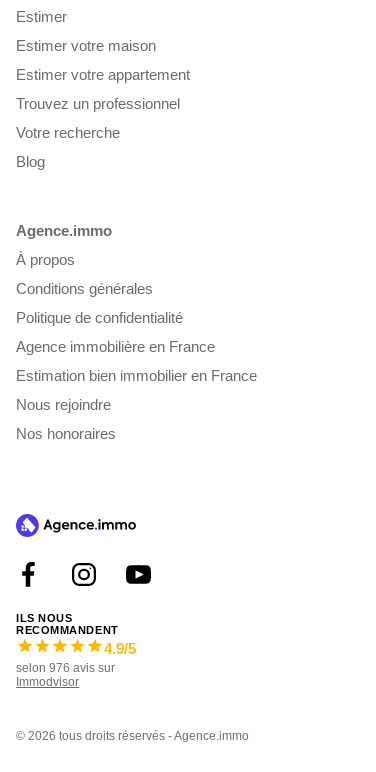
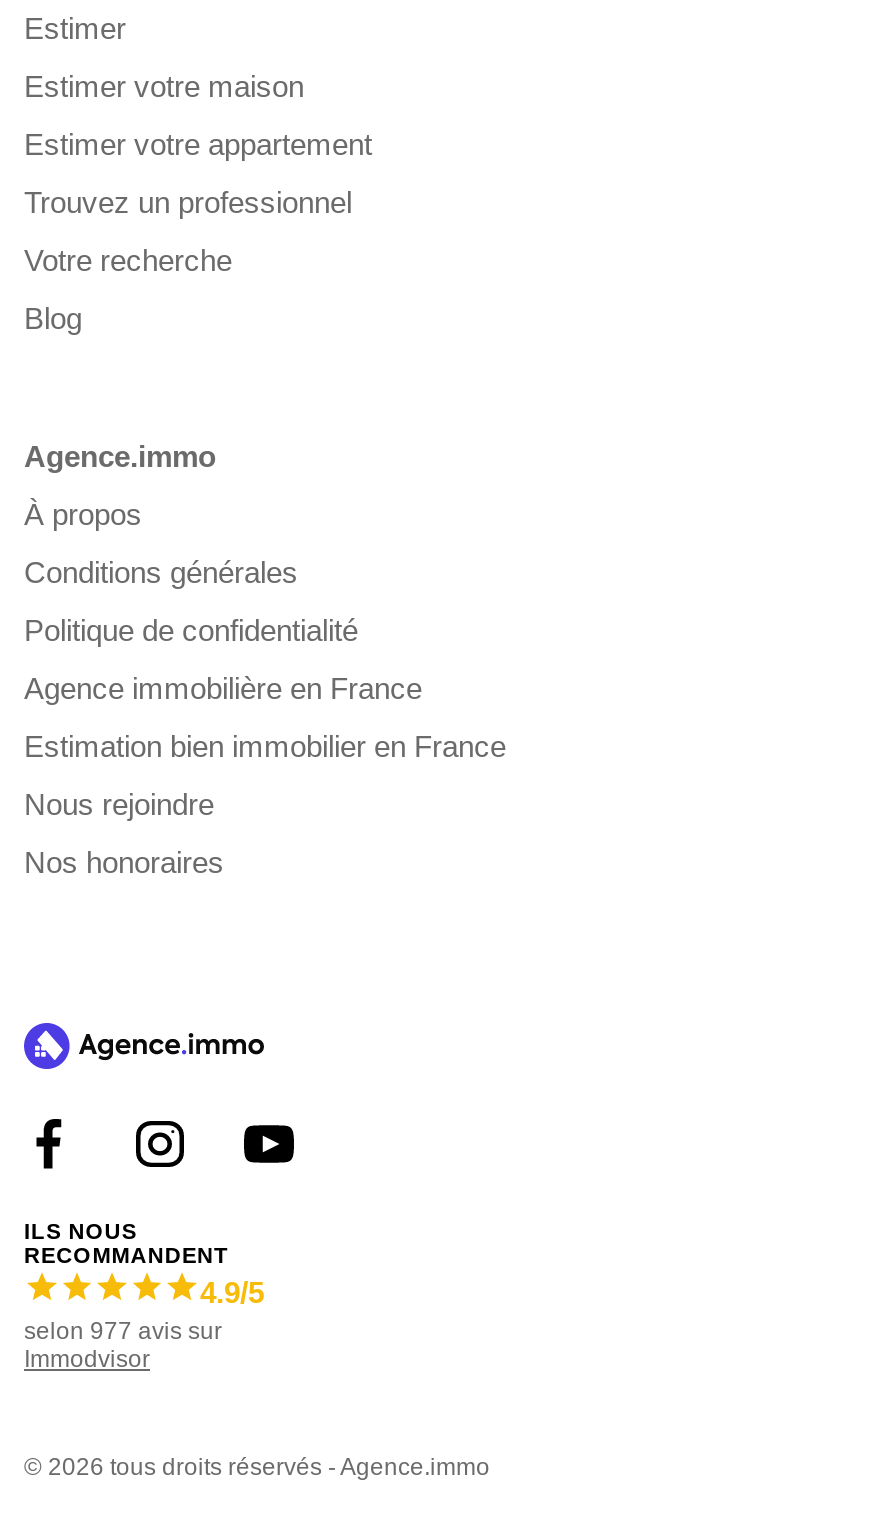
[16,661,115,675] selon 976 avis sur -> [24,1317,222,1345] selon 977 avis sur

